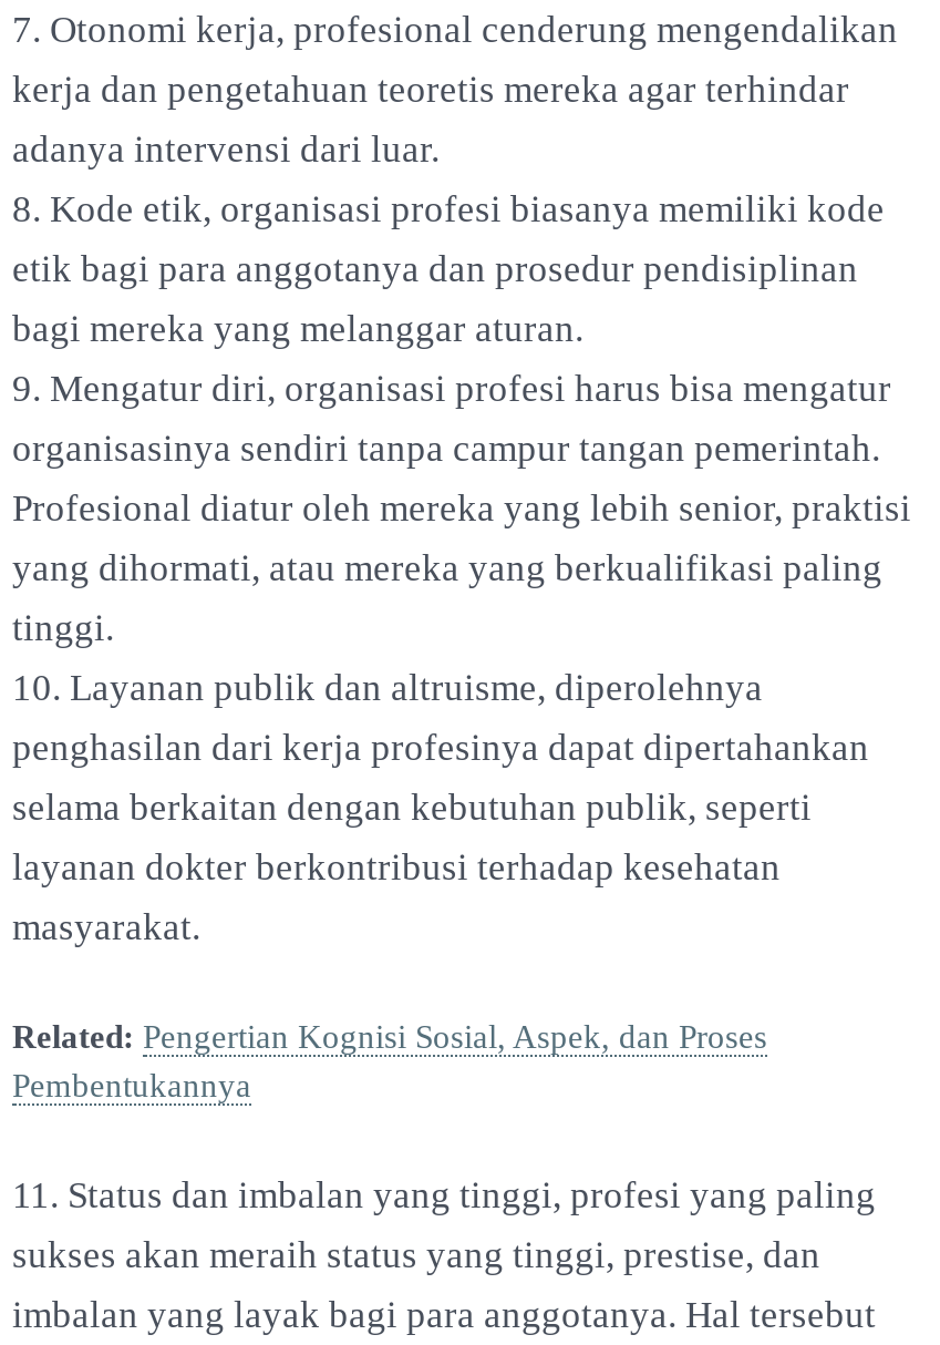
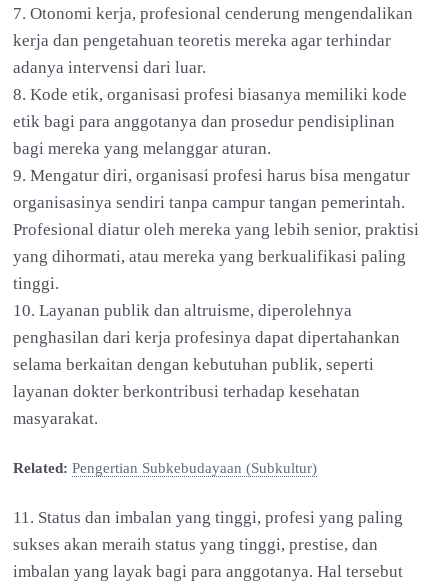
[12,1019,767,1103] Related: Pengertian Kognisi Sosial, Aspek, dan Proses | Pembentukannya -> [13,460,317,476] Related: Pengertian Subkebudayaan (Subkultur)

